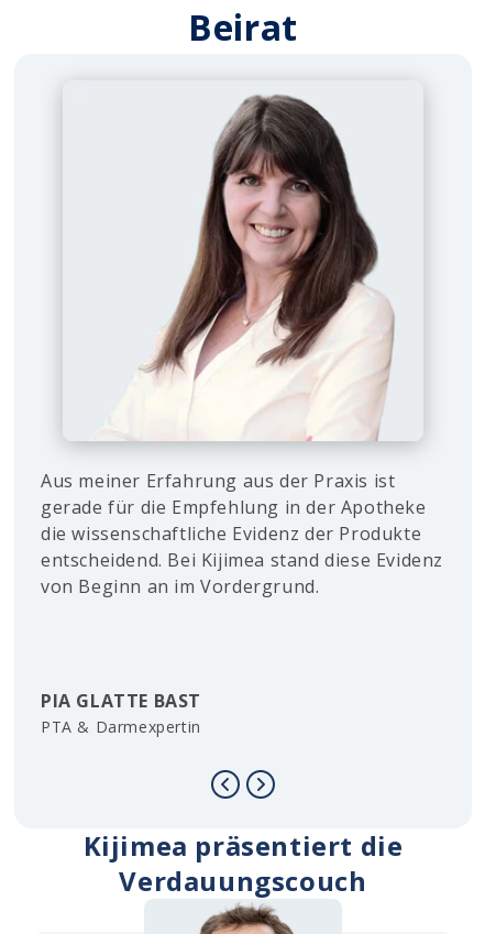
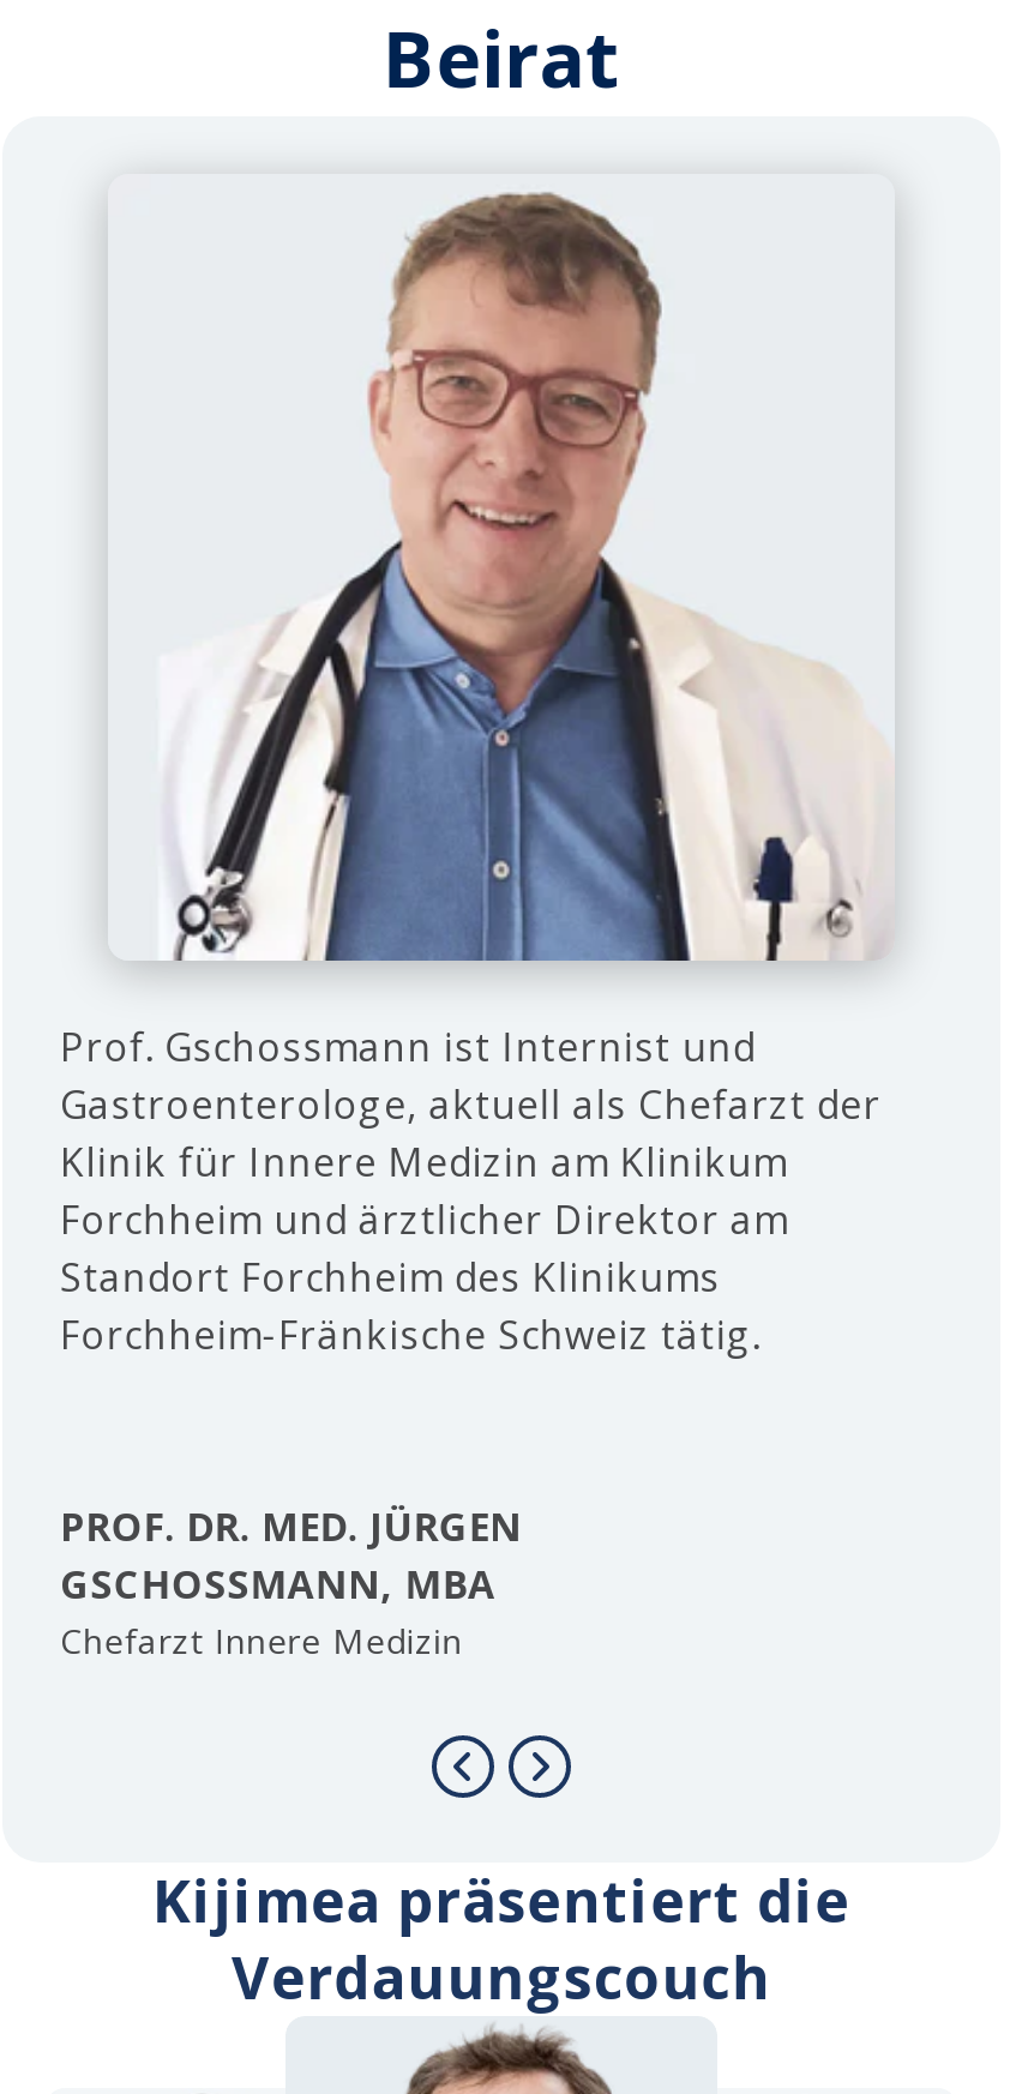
[41,89,443,598] [image] | Aus meiner Erfahrung aus der Praxis ist | gerade für die Empfehlung in der Apotheke | die wissenschaftliche Evidenz der Produkte | entscheidend. Bei Kijimea stand diese Evidenz | von Beginn an im Vordergrund. -> [60,192,890,1362] [image] | Prof. Gschossmann ist Internist und | Gastroenterologe, aktuell als Chefarzt der | Klinik für Innere Medizin am Klinikum | Forchheim und ärztlicher Direktor am | Standort Forchheim des Klinikums | Forchheim-Fränkische Schweiz tätig.
[41,688,201,737] PIA GLATTE BAST | PTA & Darmexpertin -> [60,1501,522,1664] PROF. DR. MED. JÜRGEN | GSCHOSSMANN, MBA | Chefarzt Innere Medizin

